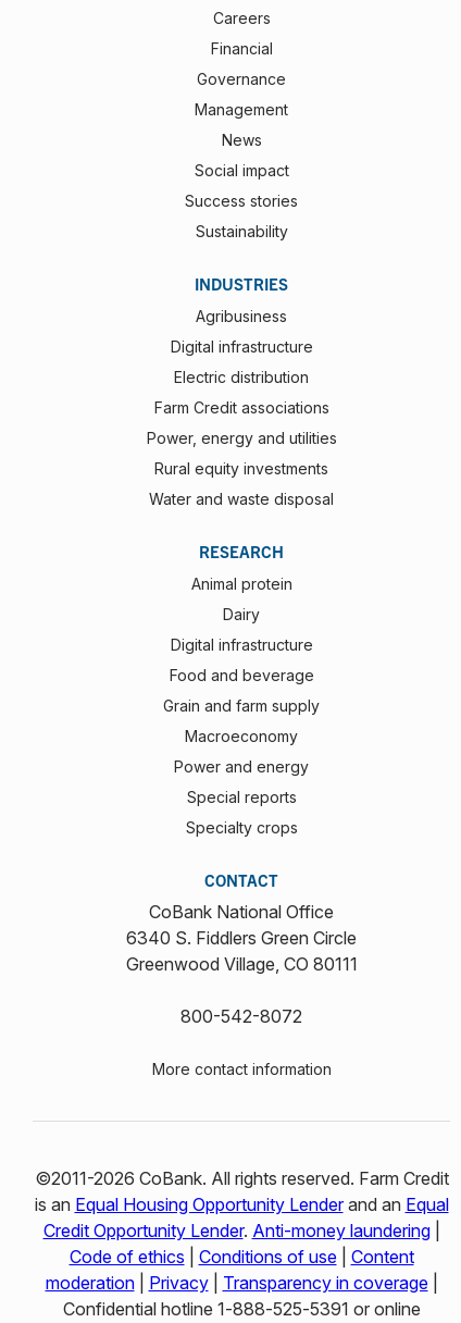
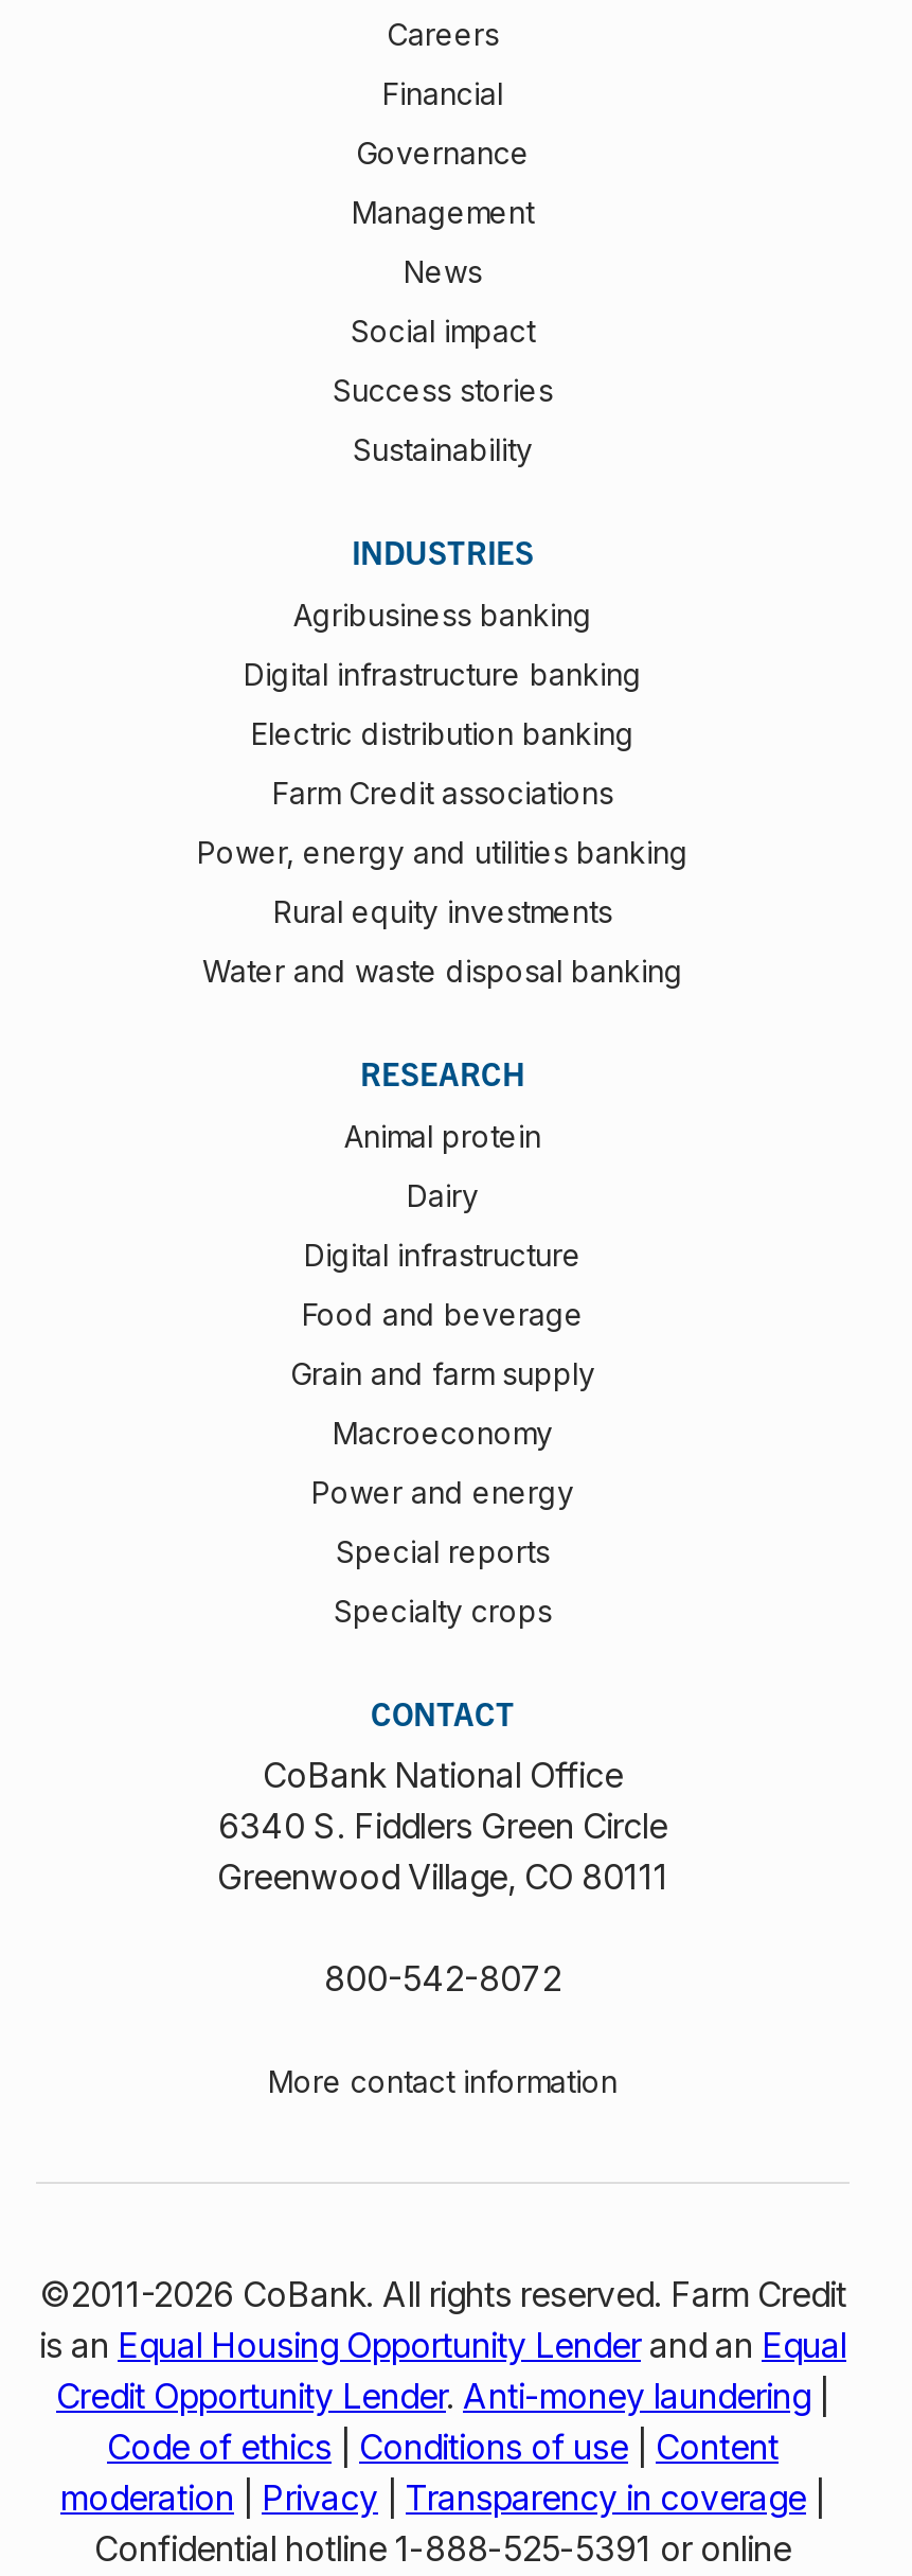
[196,307,287,325] Agribusiness -> [293,597,592,633] Agribusiness banking
[170,337,313,356] Digital infrastructure -> [244,656,642,692] Digital infrastructure banking
[174,368,309,386] Electric distribution -> [251,715,634,751] Electric distribution banking
[146,429,337,447] Power, energy and utilities -> [197,834,689,870] Power, energy and utilities banking
[149,490,334,508] Water and waste disposal -> [202,953,683,989] Water and waste disposal banking

